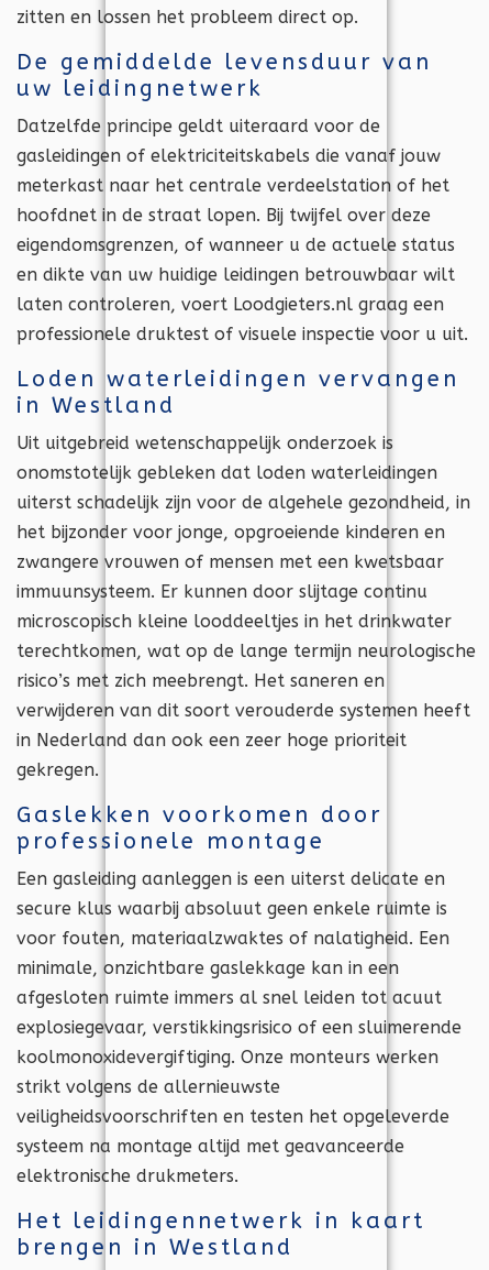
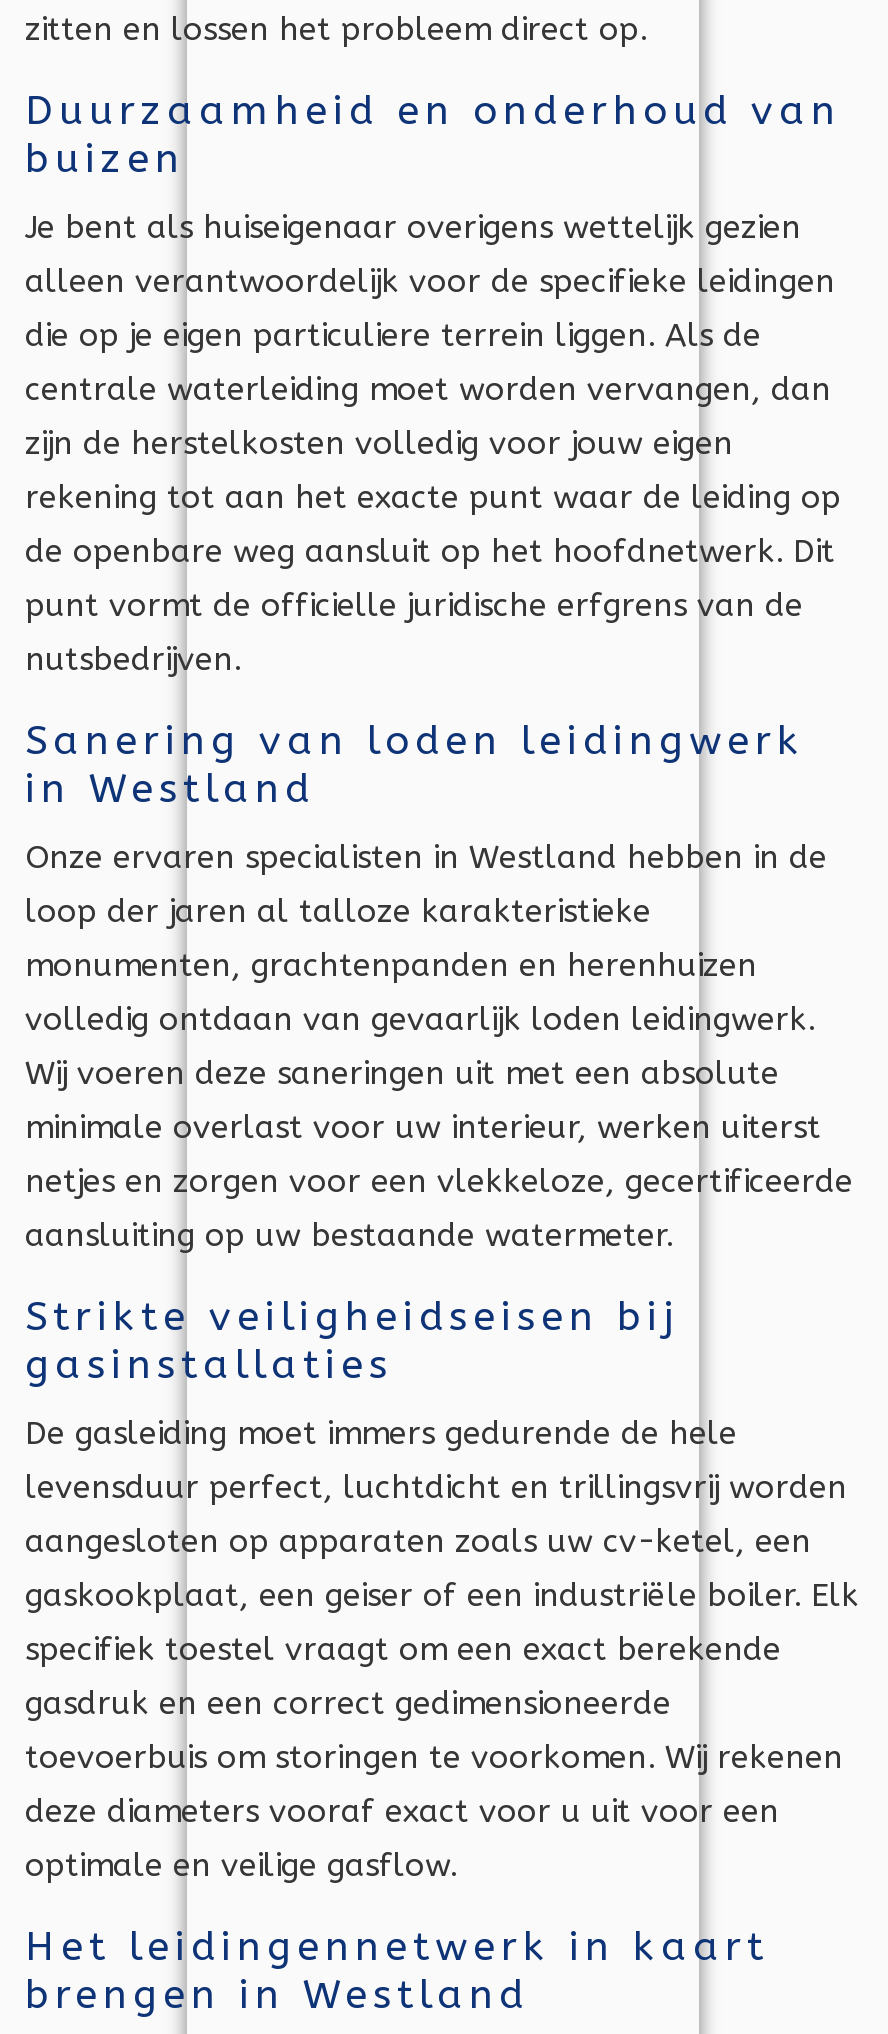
[16,49,432,101] De gemiddelde levensduur van | uw leidingnetwerk -> [25,88,841,182] Duurzaamheid en onderhoud van | buizen
[16,115,468,344] Datzelfde principe geldt uiteraard voor de | gasleidingen of elektriciteitskabels die vanaf jouw | meterkast naar het centrale verdeelstation of het | hoofdnet in de straat lopen. Bij twijfel over deze | eigendomsgrenzen, of wanneer u de actuele status | en dikte van uw huidige leidingen betrouwbaar wilt | laten controleren, voert Loodgieters.nl graag een | professionele druktest of visuele inspectie voor u uit. -> [25,208,841,678] Je bent als huiseigenaar overigens wettelijk gezien | alleen verantwoordelijk voor de specifieke leidingen | die op je eigen particuliere terrein liggen. Als de | centrale waterleiding moet worden vervangen, dan | zijn de herstelkosten volledig voor jouw eigen | rekening tot aan het exacte punt waar de leiding op | de openbare weg aansluit op het hoofdnetwerk. Dit | punt vormt de officielle juridische erfgrens van de | nutsbedrijven.
[16,366,459,392] Loden waterleidingen vervangen -> [25,718,805,764] Sanering van loden leidingwerk
moved [16,393,176,418] -> [25,766,315,812]: in Westland
[16,432,476,780] Uit uitgebreid wetenschappelijk onderzoek is | onomstotelijk gebleken dat loden waterleidingen | uiterst schadelijk zijn voor de algehele gezondheid, in | het bijzonder voor jonge, opgroeiende kinderen en | zwangere vrouwen of mensen met een kwetsbaar | immuunsysteem. Er kunnen door slijtage continu | microscopisch kleine looddeeltjes in het drinkwater | terechtkomen, wat op de lange termijn neurologische | risico’s met zich meebrengt. Het saneren en | verwijderen van dit soort verouderde systemen heeft | in Nederland dan ook een zeer hoge prioriteit | gekregen. -> [25,838,853,1254] Onze ervaren specialisten in Westland hebben in de | loop der jaren al talloze karakteristieke | monumenten, grachtenpanden en herenhuizen | volledig ontdaan van gevaarlijk loden leidingwerk. | Wij voeren deze saneringen uit met een absolute | minimale overlast voor uw interieur, werken uiterst | netjes en zorgen voor een vlekkeloze, gecertificeerde | aansluiting op uw bestaande watermeter.
[16,802,382,854] Gaslekken voorkomen door | professionele montage -> [25,1294,679,1388] Strikte veiligheidseisen bij | gasinstallaties
[16,868,462,1186] Een gasleiding aanleggen is een uiterst delicate en | secure klus waarbij absoluut geen enkele ruimte is | voor fouten, materiaalzwaktes of nalatigheid. Een | minimale, onzichtbare gaslekkage kan in een | afgesloten ruimte immers al snel leiden tot acuut | explosiegevaar, verstikkingsrisico of een sluimerende | koolmonoxidevergiftiging. Onze monteurs werken | strikt volgens de allernieuwste | veiligheidsvoorschriften en testen het opgeleverde | systeem na montage altijd met geavanceerde | elektronische drukmeters. -> [25,1414,859,1884] De gasleiding moet immers gedurende de hele | levensduur perfect, luchtdicht en trillingsvrij worden | aangesloten op apparaten zoals uw cv-ketel, een | gaskookplaat, een geiser of een industriële boiler. Elk | specifiek toestel vraagt om een exact berekende | gasdruk en een correct gedimensioneerde | toevoerbuis om storingen te voorkomen. Wij rekenen | deze diameters vooraf exact voor u uit voor een | optimale en veilige gasflow.

